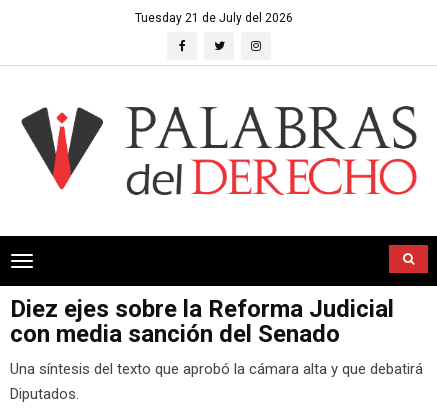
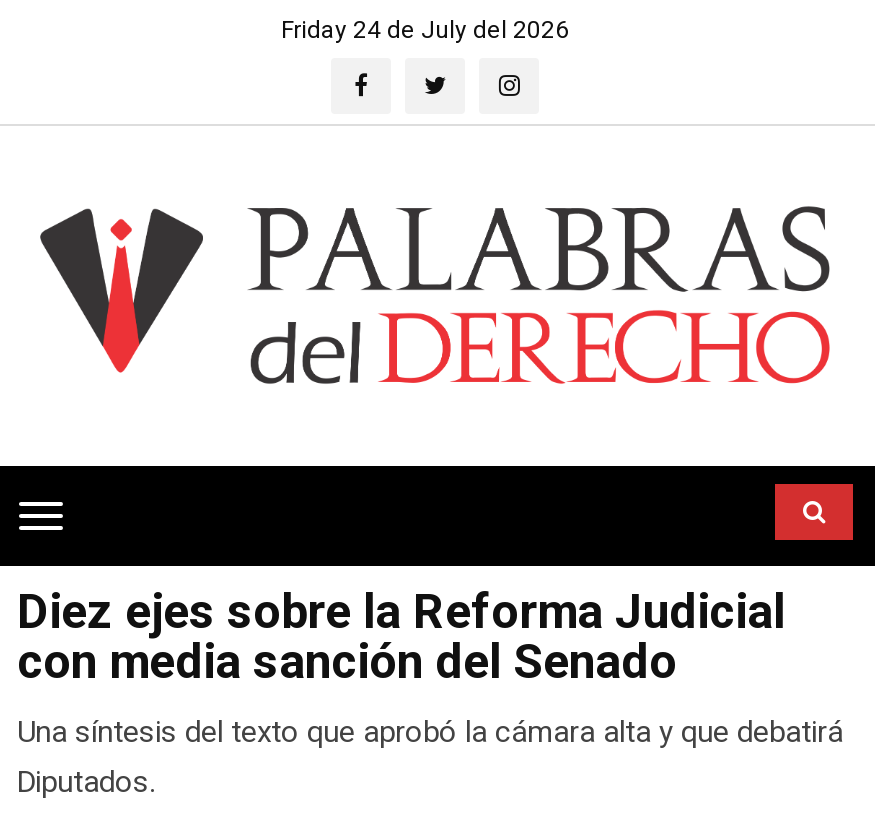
[135,11,293,25] Tuesday 21 de July del 2026 -> [281,16,569,44] Friday 24 de July del 2026

